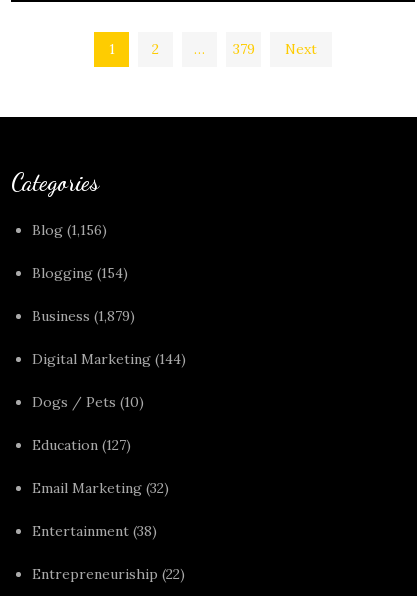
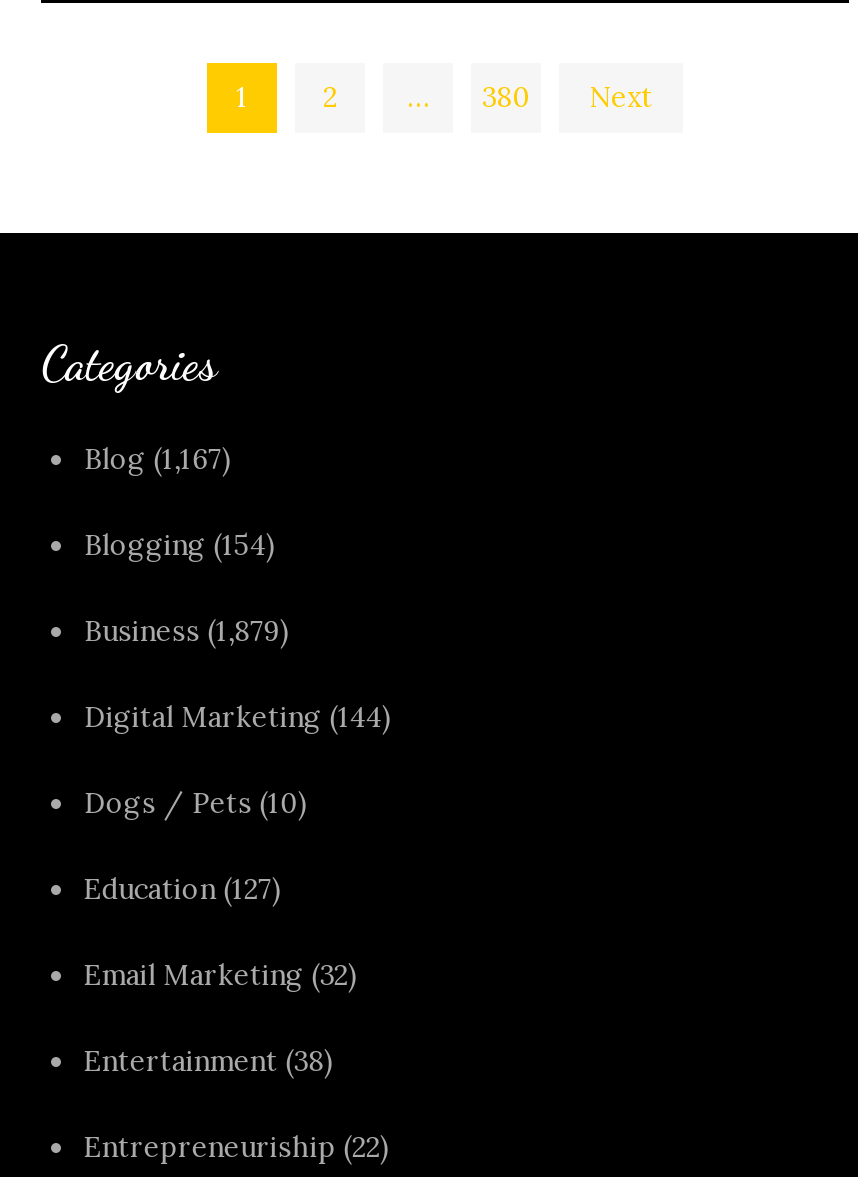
[232,40,254,58] 379 -> [482,79,530,115] 380
[32,221,107,239] Blog (1,156) -> [84,441,232,477] Blog (1,167)

